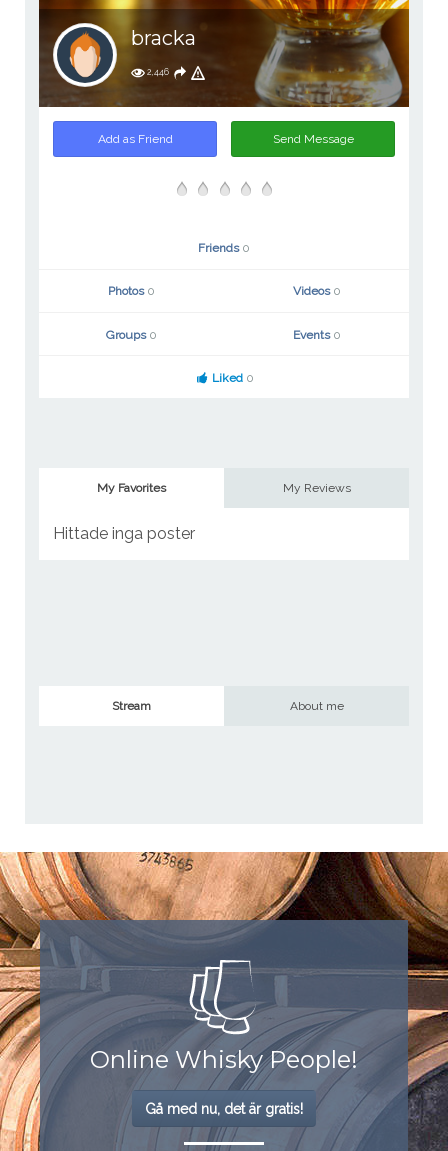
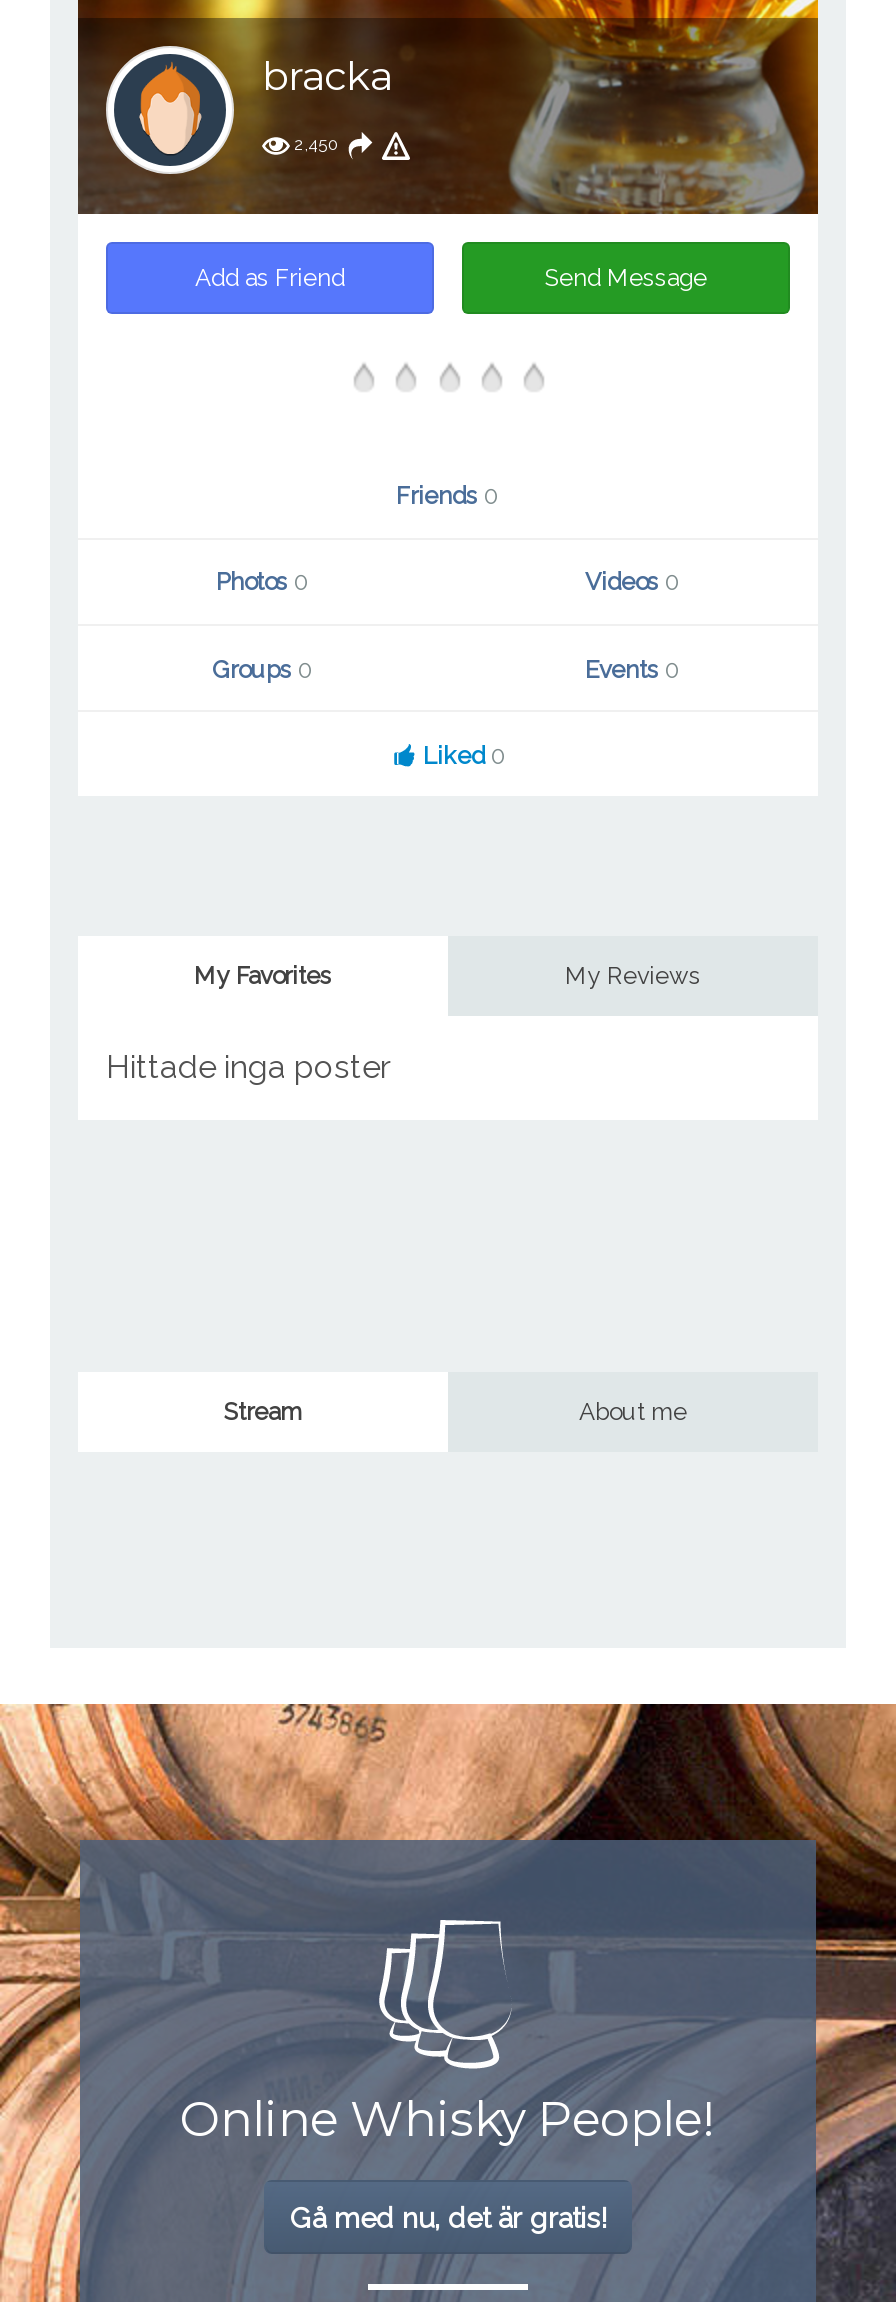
[147,67,169,77] 2,446 -> [294,134,338,154] 2,450

